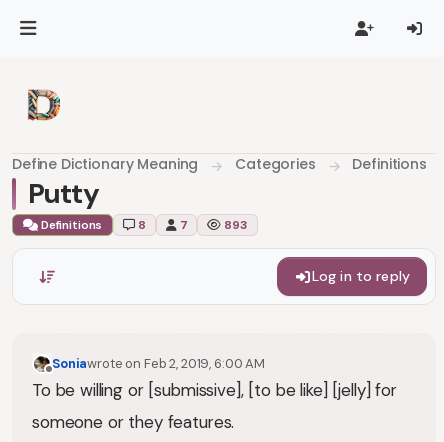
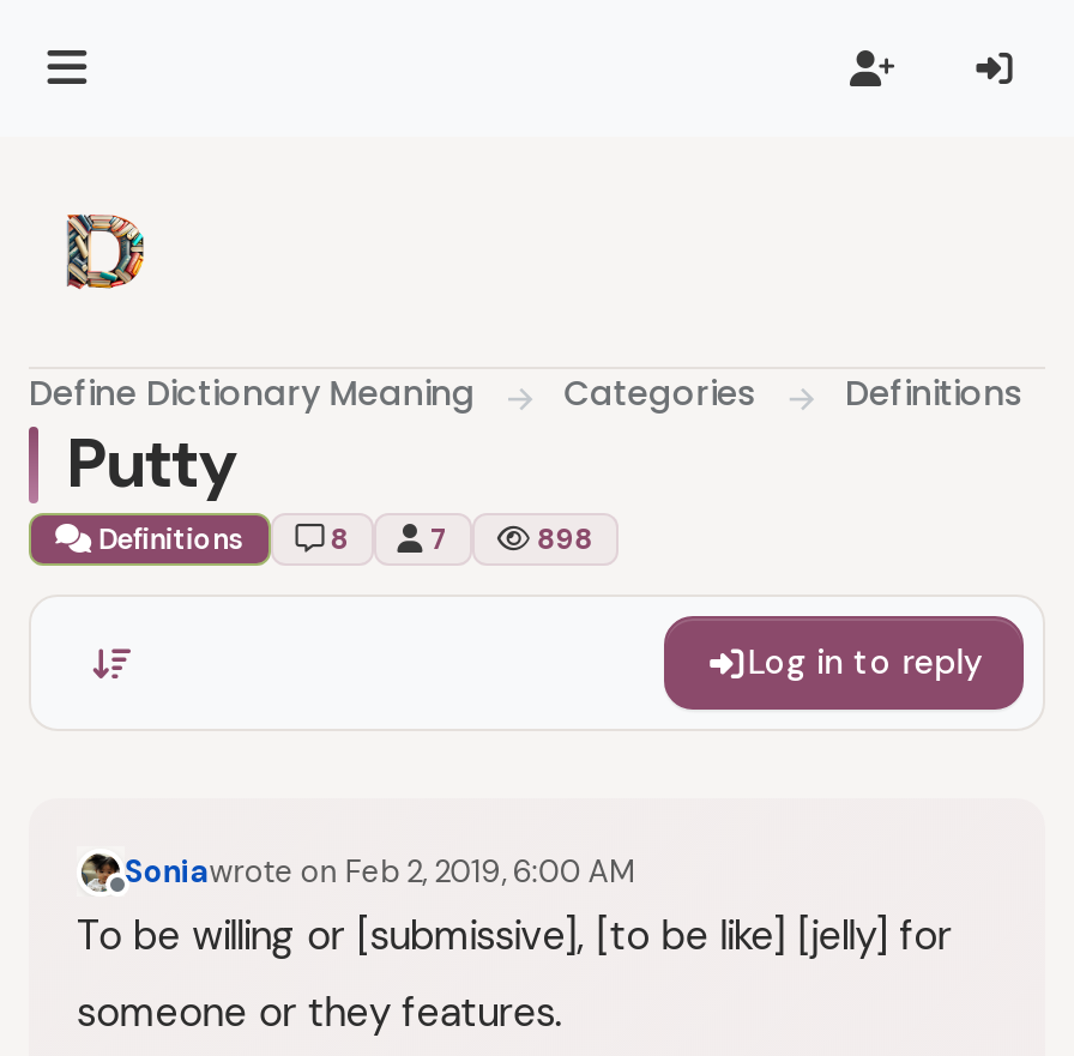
[224,217,248,233] 893 -> [537,521,594,559] 898

